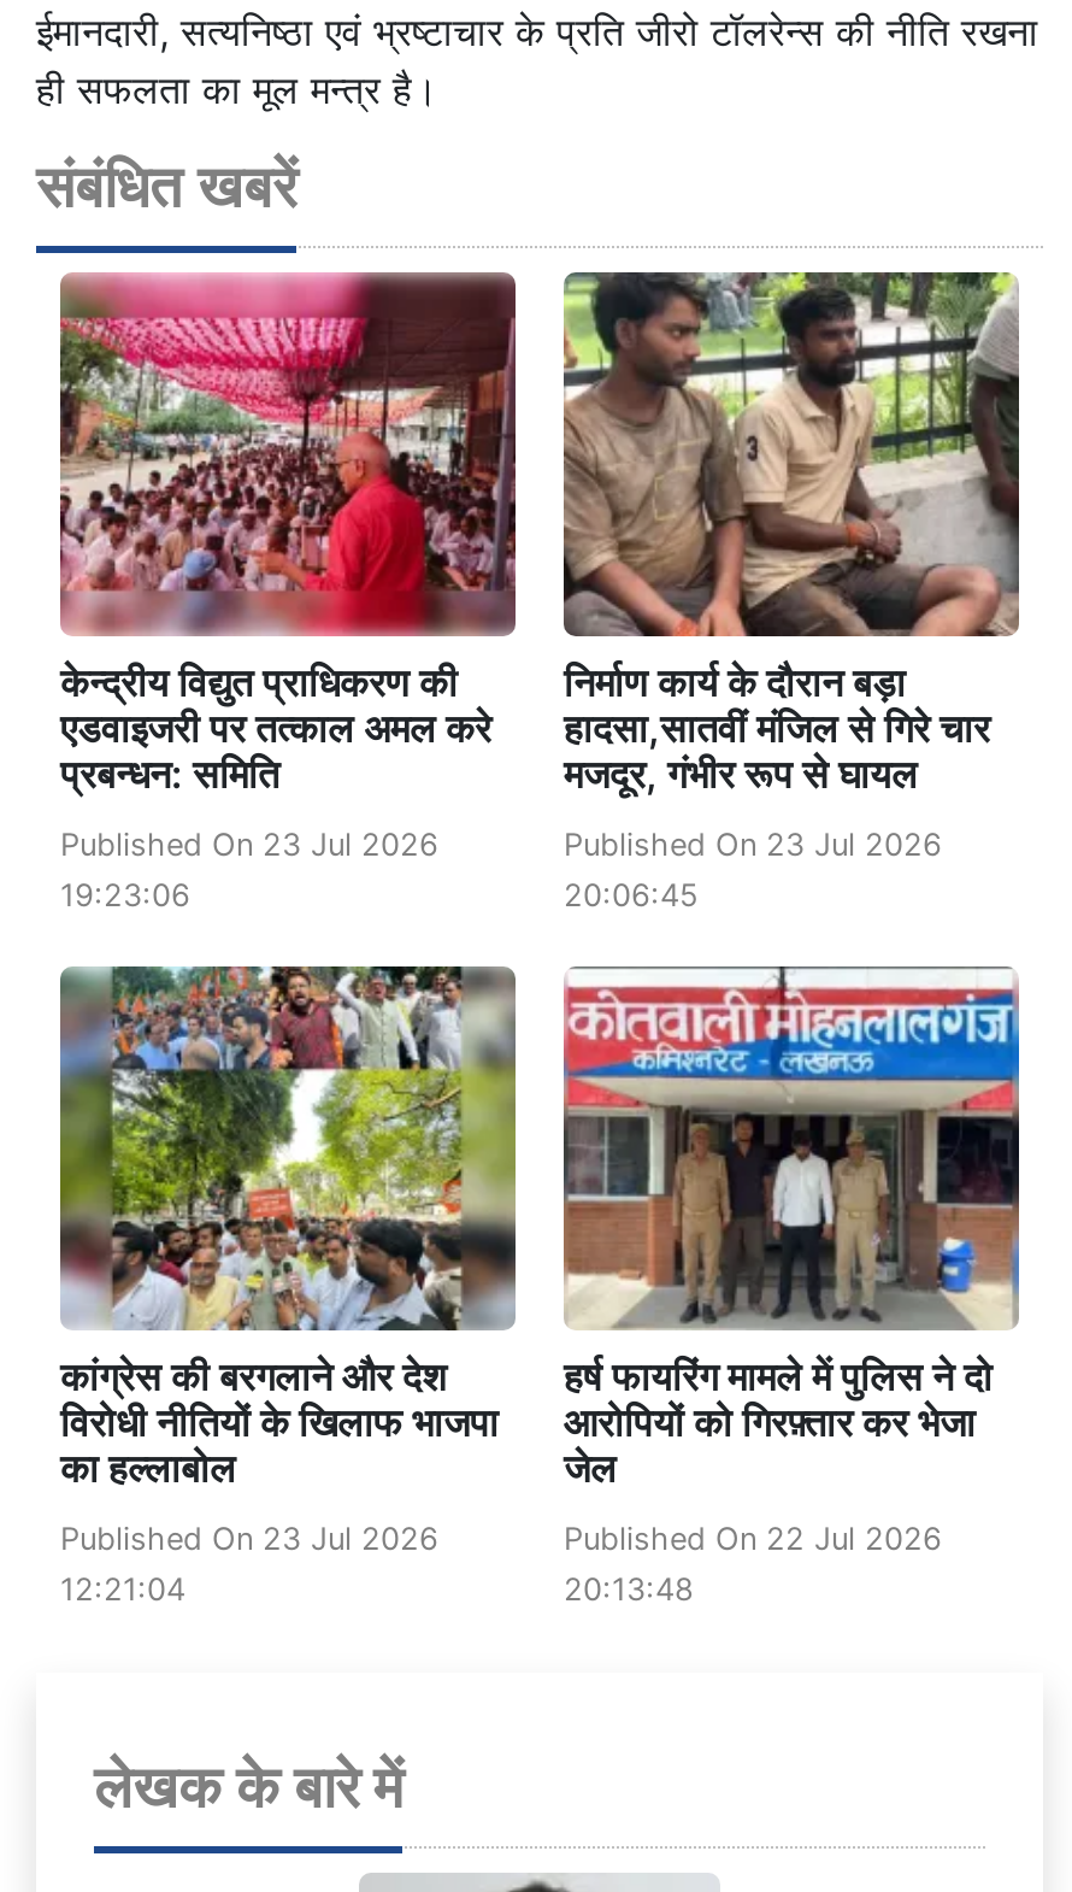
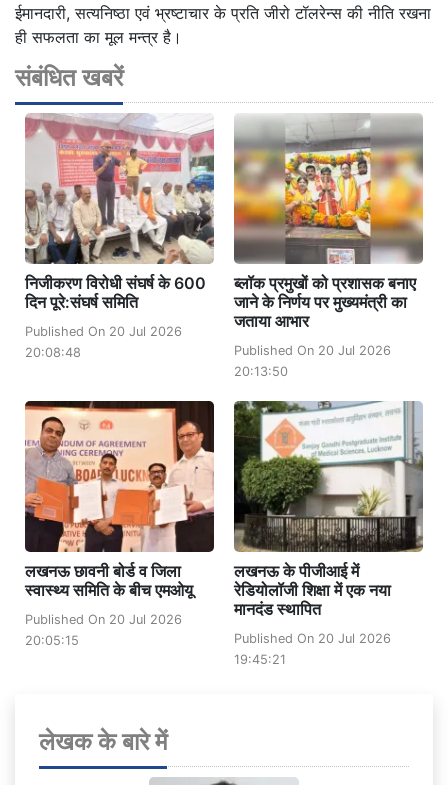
[58,270,518,797] [image] | केन्द्रीय विद्युत प्राधिकरण की | एडवाइजरी पर तत्काल अमल करे | प्रबन्धन: समिति -> [25,113,215,312] [image] | निजीकरण विरोधी संघर्ष के 600 | दिन पूरे:संघर्ष समिति
[561,270,1021,797] [image] | निर्माण कार्य के दौरान बड़ा | हादसा,सातवीं मंजिल से गिरे चार | मजदूर, गंभीर रूप से घायल -> [233,113,424,331] [image] | ब्लॉक प्रमुखों को प्रशासक बनाए | जाने के निर्णय पर मुख्यमंत्री का | जताया आभार
[60,826,438,913] Published On 23 Jul 2026 | 19:23:06 -> [25,324,182,360] Published On 20 Jul 2026 | 20:08:48
[564,826,942,913] Published On 23 Jul 2026 | 20:06:45 -> [234,343,391,379] Published On 20 Jul 2026 | 20:13:50
[58,964,518,1492] [image] | कांग्रेस की बरगलाने और देश | विरोधी नीतियों के खिलाफ भाजपा | का हल्लाबोल -> [24,400,215,600] [image] | लखनऊ छावनी बोर्ड व जिला | स्वास्थ्य समिति के बीच एमओयू
[561,964,1019,1492] [image] | हर्ष फायरिंग मामले में पुलिस ने दो | आरोपियों को गिरफ़्तार कर भेजा | जेल -> [233,401,424,619] [image] | लखनऊ के पीजीआई में | रेडियोलॉजी शिक्षा में एक नया | मानदंड स्थापित
[60,1521,438,1607] Published On 23 Jul 2026 | 12:21:04 -> [25,612,182,648] Published On 20 Jul 2026 | 20:05:15
[564,1521,942,1607] Published On 22 Jul 2026 | 20:13:48 -> [234,631,391,667] Published On 20 Jul 2026 | 19:45:21

